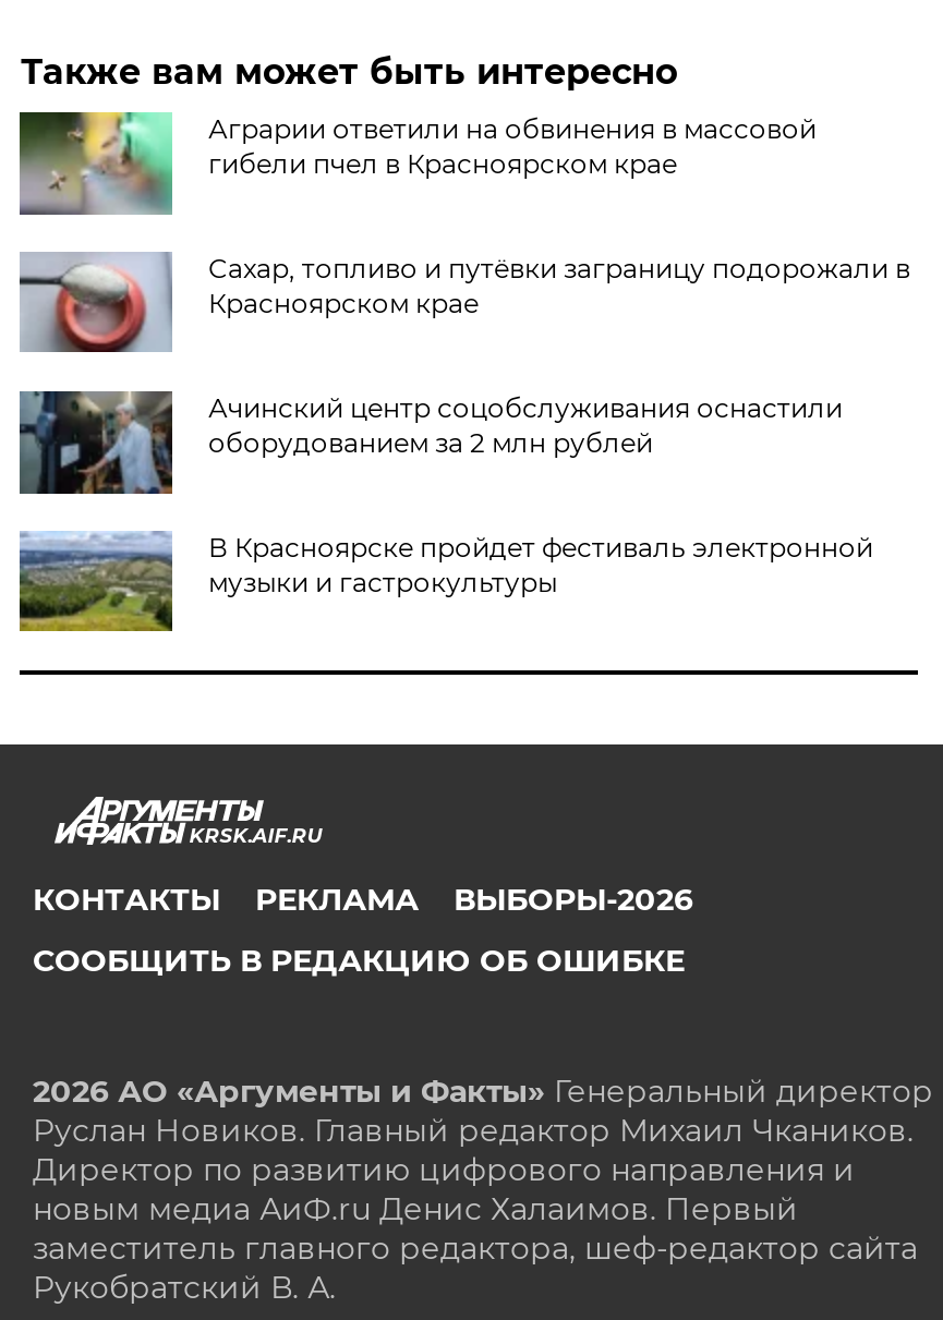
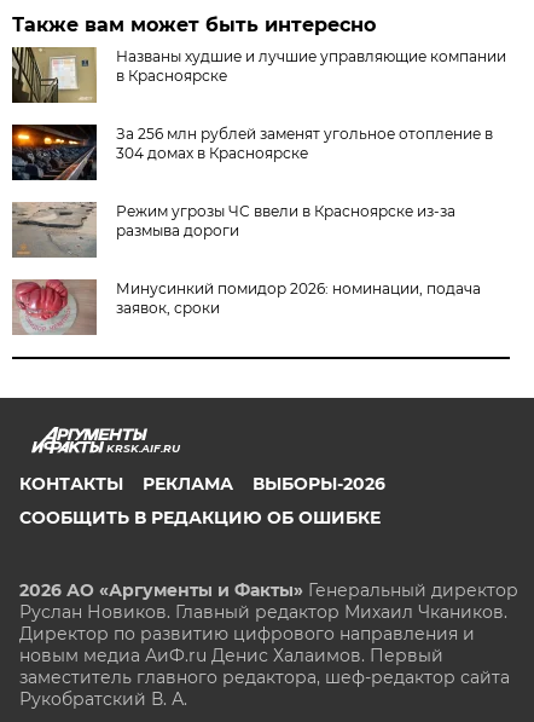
[17,110,816,217] [image] | Аграрии ответили на обвинения в массовой | гибели пчел в Красноярском крае -> [12,46,507,104] [image] | Названы худшие и лучшие управляющие компании | в Красноярске
[17,252,910,354] [image] | Сахар, топливо и путёвки заграницу подорожали в | Красноярском крае -> [11,123,493,181] [image] | За 256 млн рублей заменят угольное отопление в | 304 домах в Красноярске
[17,389,842,496] [image] | Ачинский центр соцобслуживания оснастили | оборудованием за 2 млн рублей -> [11,202,456,259] [image] | Режим угрозы ЧС ввели в Красноярске из-за | размыва дороги
[17,529,873,633] [image] | В Красноярске пройдет фестиваль электронной | музыки и гастрокультуры -> [12,278,481,336] [image] | Минусинкий помидор 2026: номинации, подача | заявок, сроки

